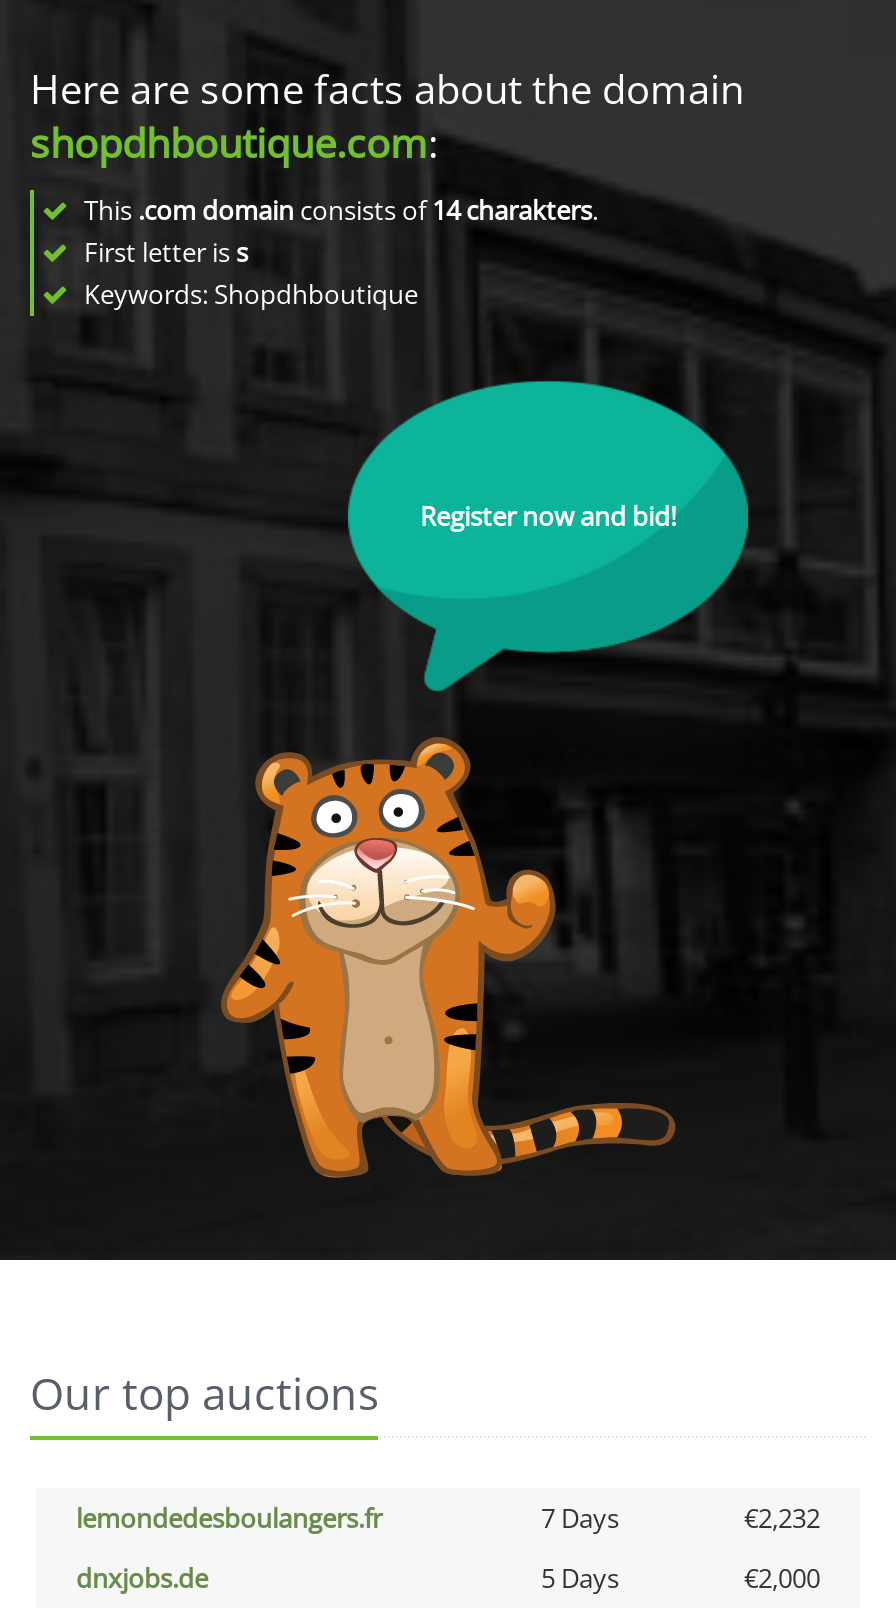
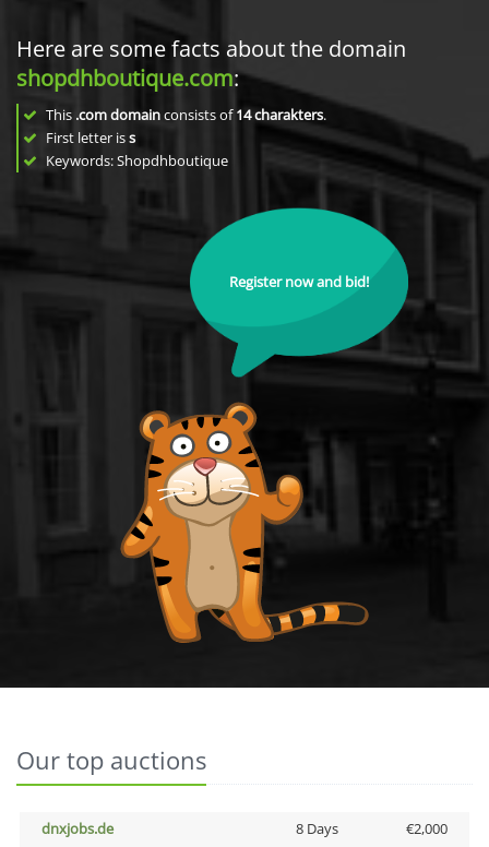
[76,1500,820,1536] lemondedesboulangers.fr | 7 Days | €2,232 -> none
[541,1560,619,1596] 5 Days -> [295,819,338,838] 8 Days

